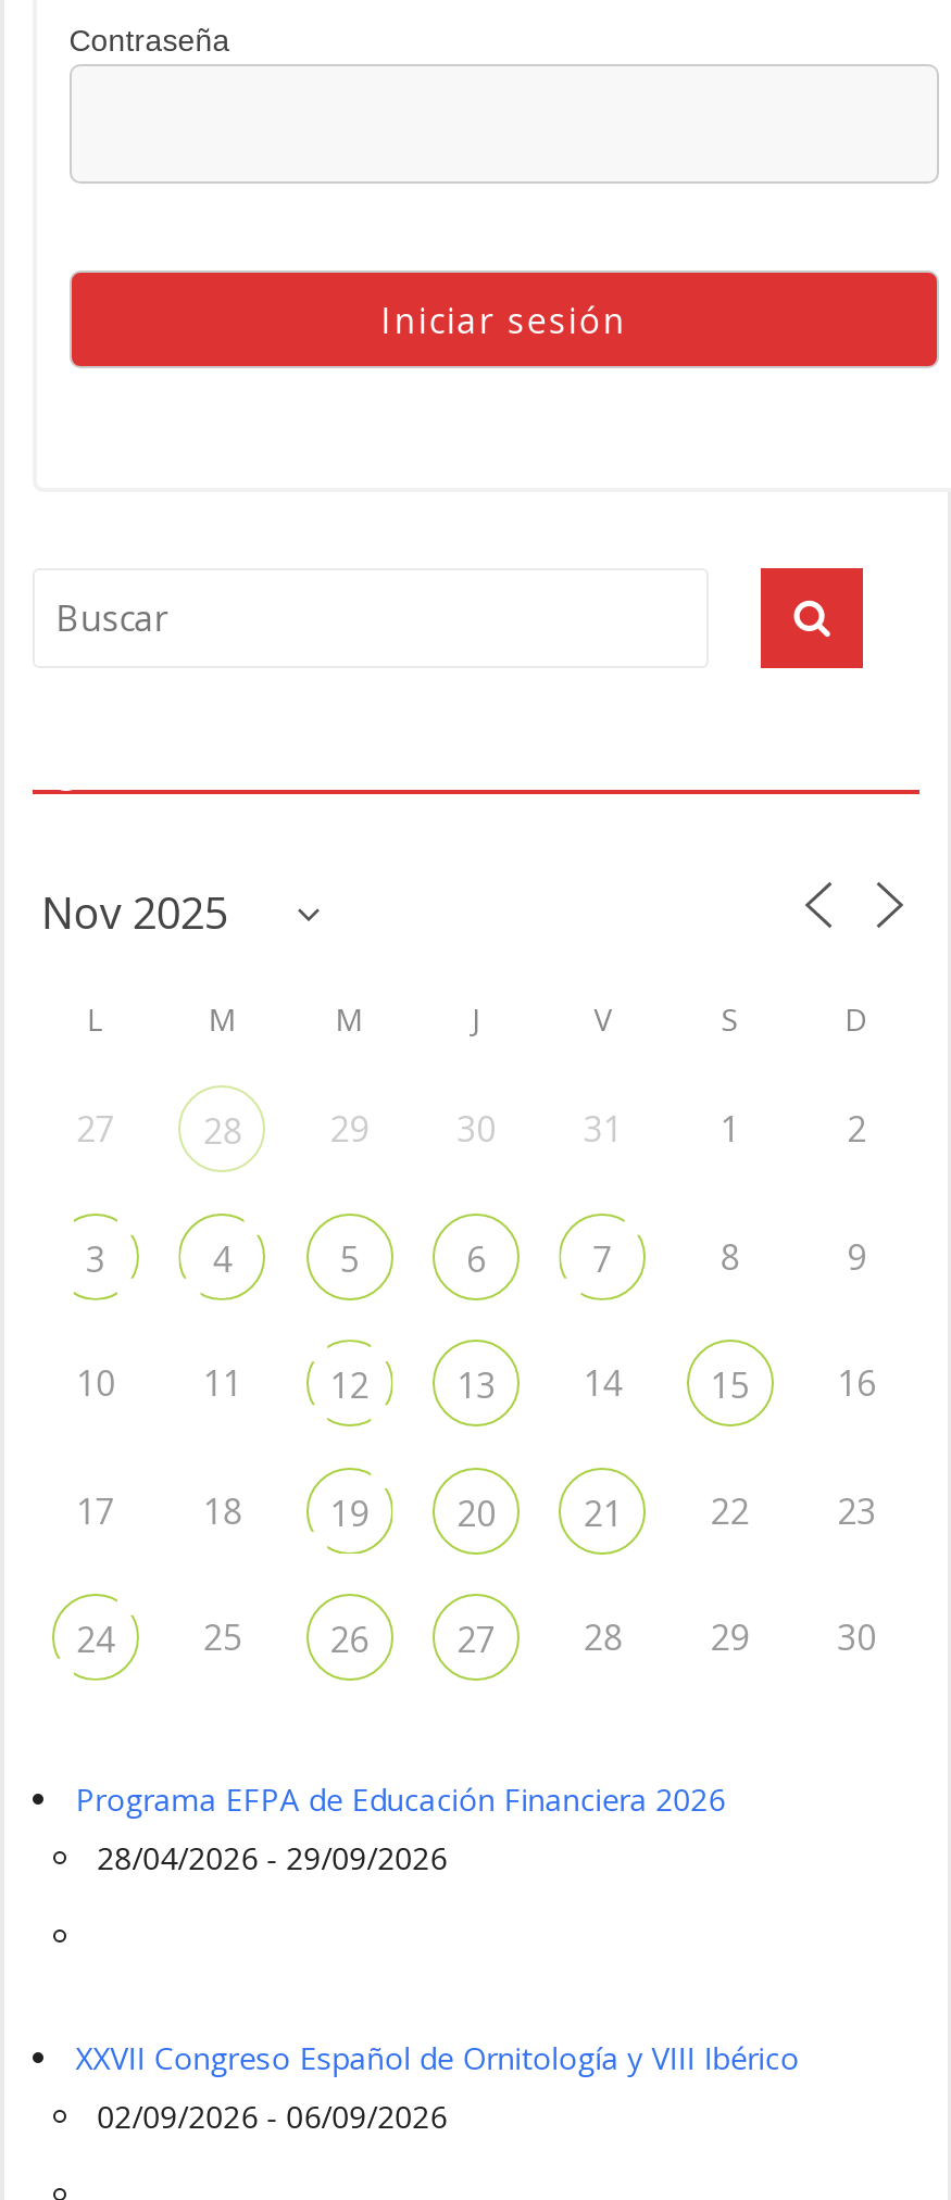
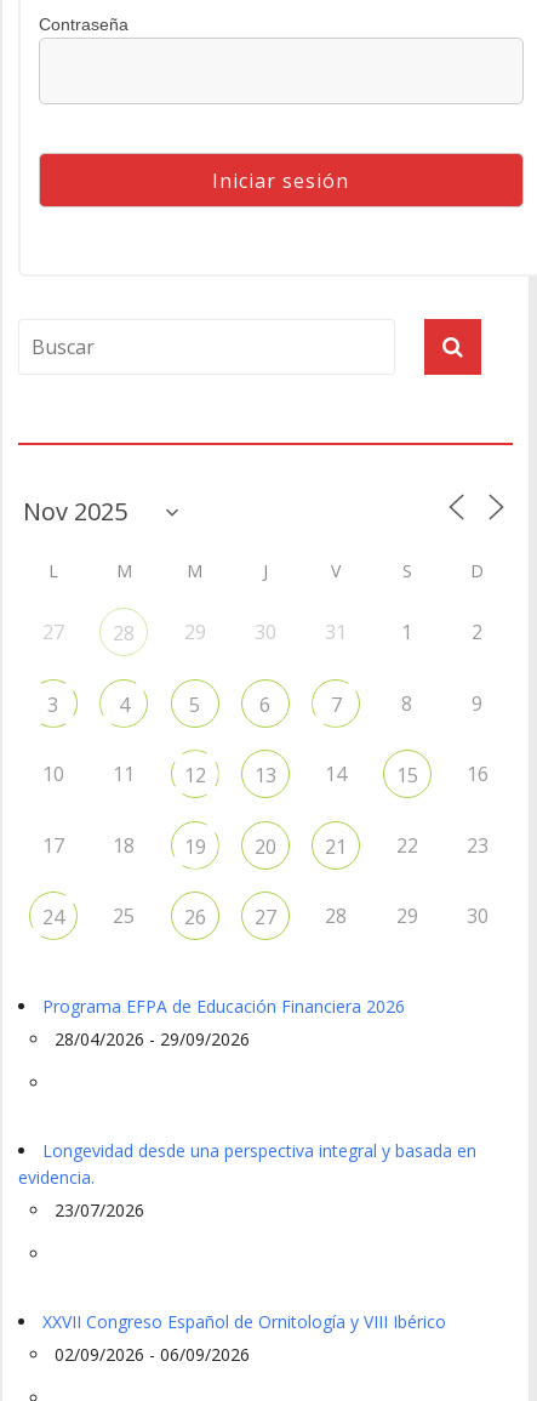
none -> [18,1139,476,1221] Longevidad desde una perspectiva integral y basada en | evidencia. | 23/07/2026

